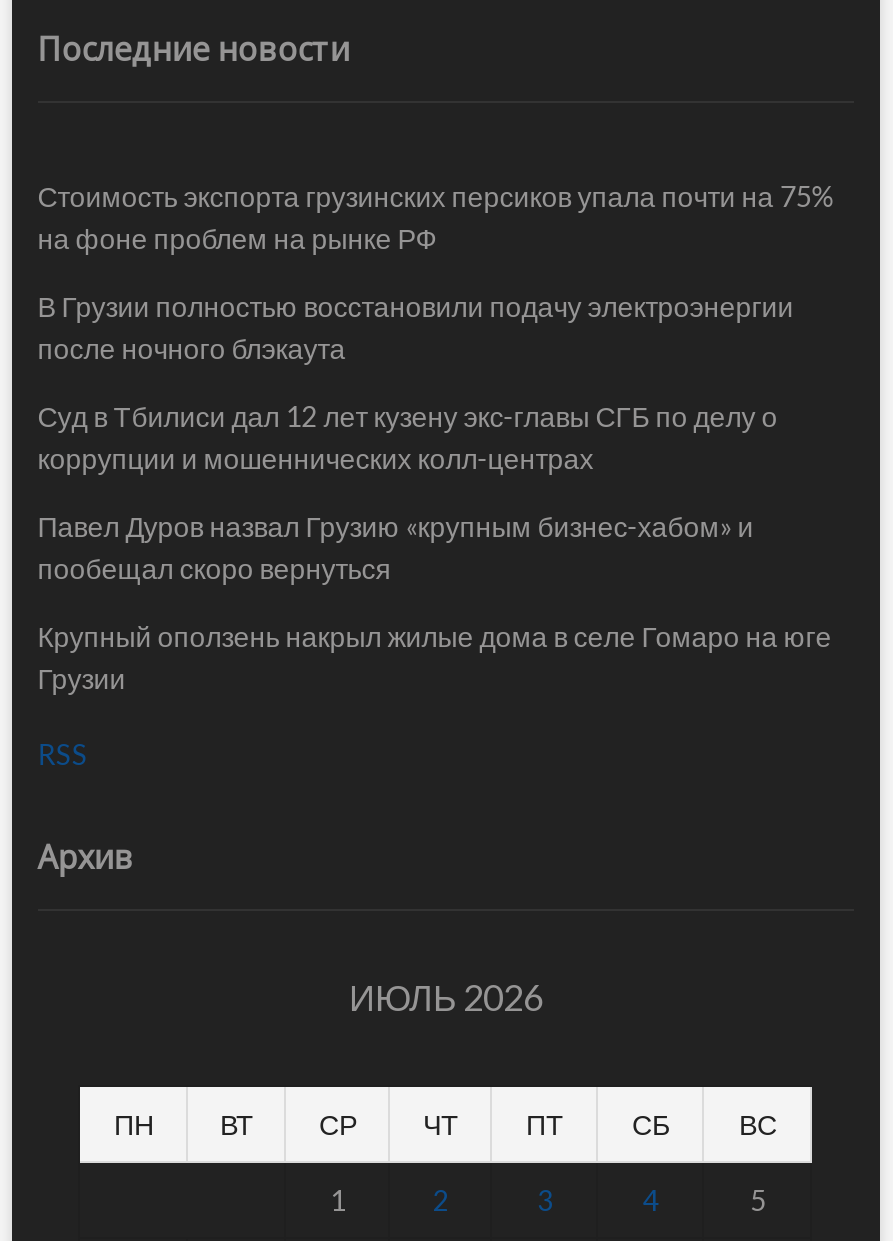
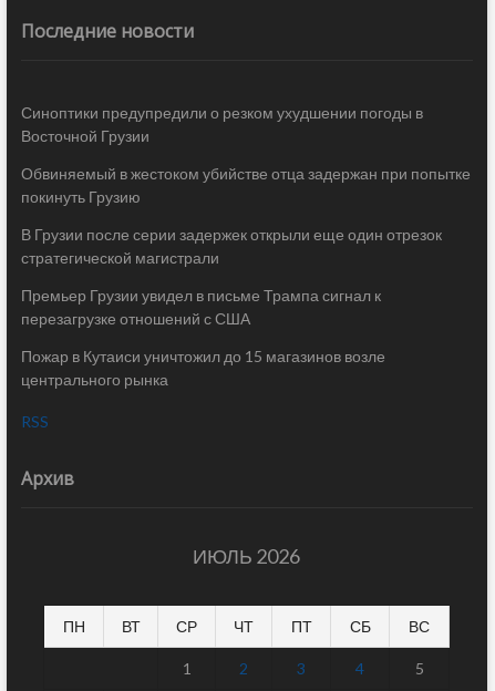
[38,178,836,254] Стоимость экспорта грузинских персиков упала почти на 75% | на фоне проблем на рынке РФ -> [21,103,423,145] Синоптики предупредили о резком ухудшении погоды в | Восточной Грузии
[38,288,794,364] В Грузии полностью восстановили подачу электроэнергии | после ночного блэкаута -> [21,163,470,206] Обвиняемый в жестоком убийстве отца задержан при попытке | покинуть Грузию
[38,398,778,474] Суд в Тбилиси дал 12 лет кузену экс-главы СГБ по делу о | коррупции и мошеннических колл-центрах -> [21,224,442,266] В Грузии после серии задержек открыли еще один отрезок | стратегической магистрали
[38,508,754,584] Павел Дуров назвал Грузию «крупным бизнес-хабом» и | пообещал скоро вернуться -> [21,285,381,327] Премьер Грузии увидел в письме Трампа сигнал к | перезагрузке отношений с США
[38,618,832,694] Крупный оползень накрыл жилые дома в селе Гомаро на юге | Грузии -> [21,346,385,388] Пожар в Кутаиси уничтожил до 15 магазинов возле | центрального рынка

